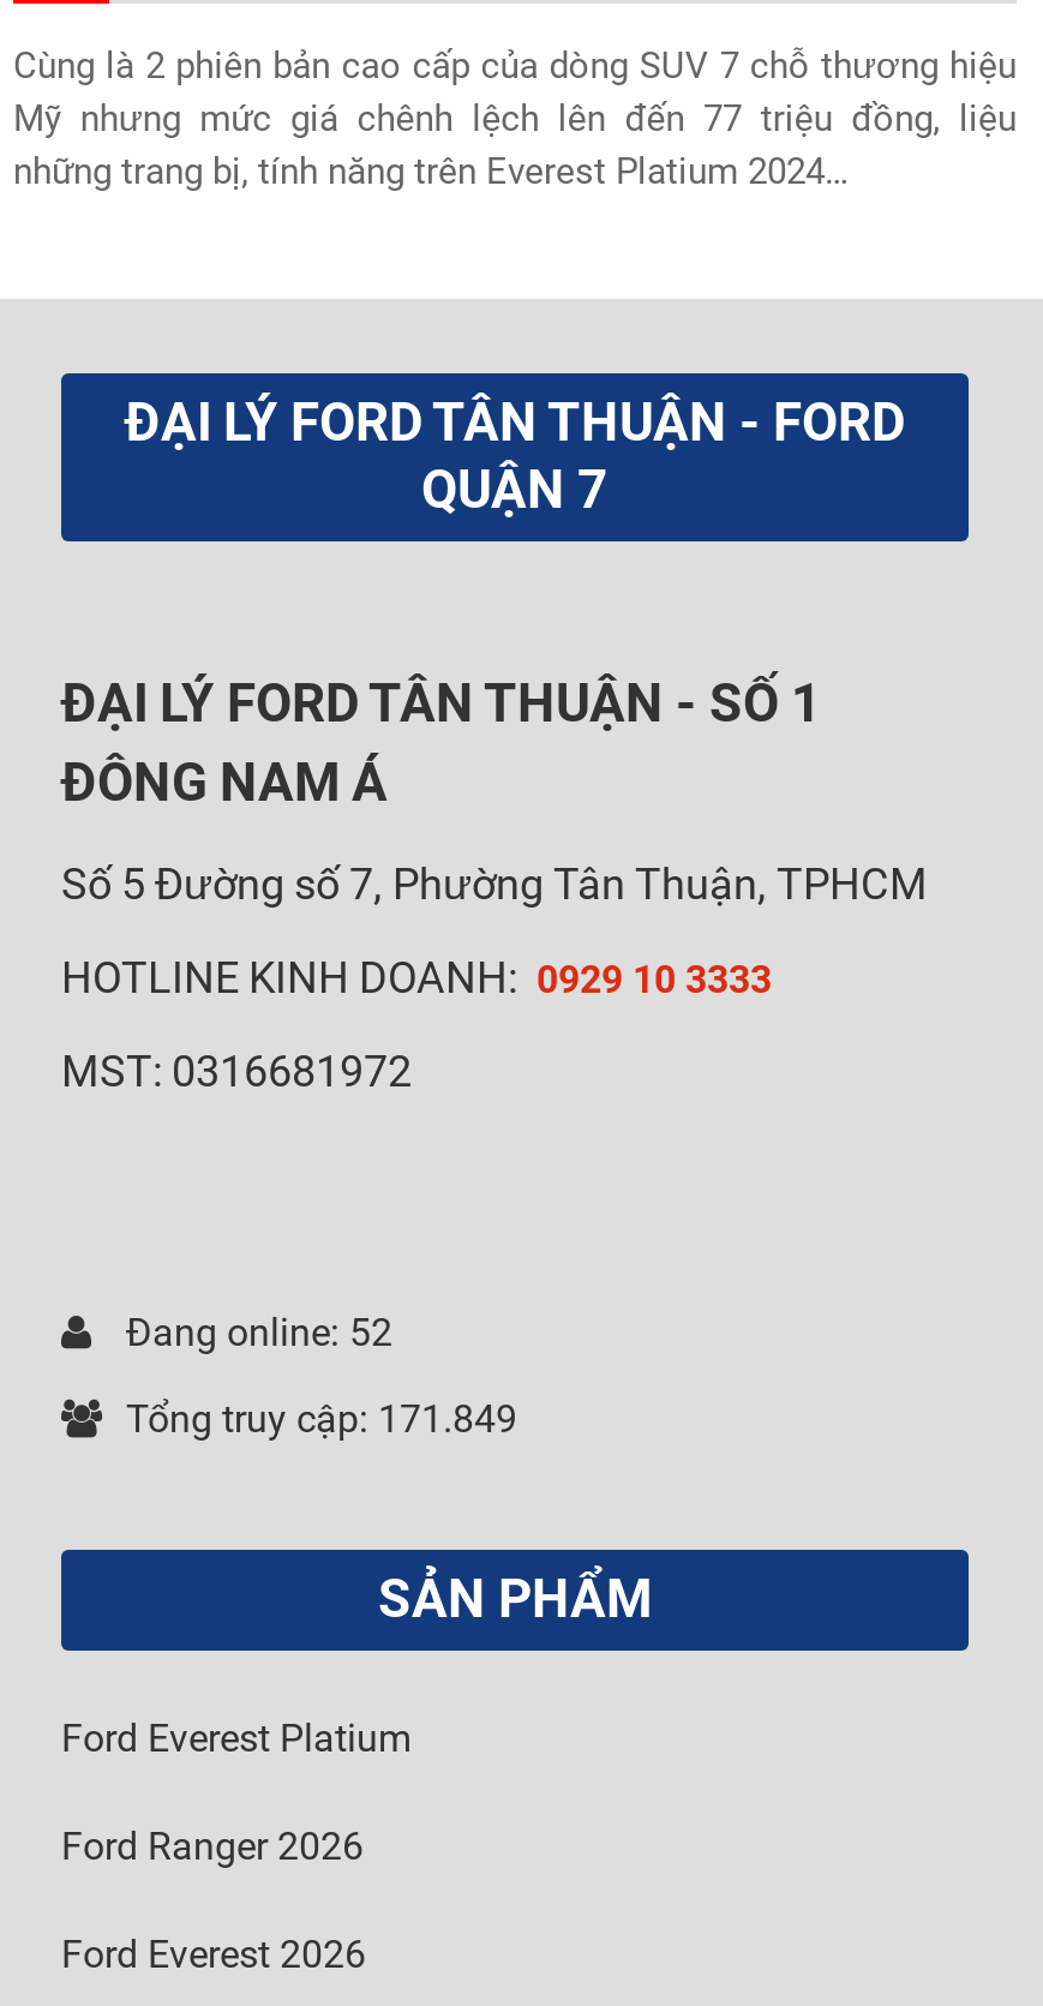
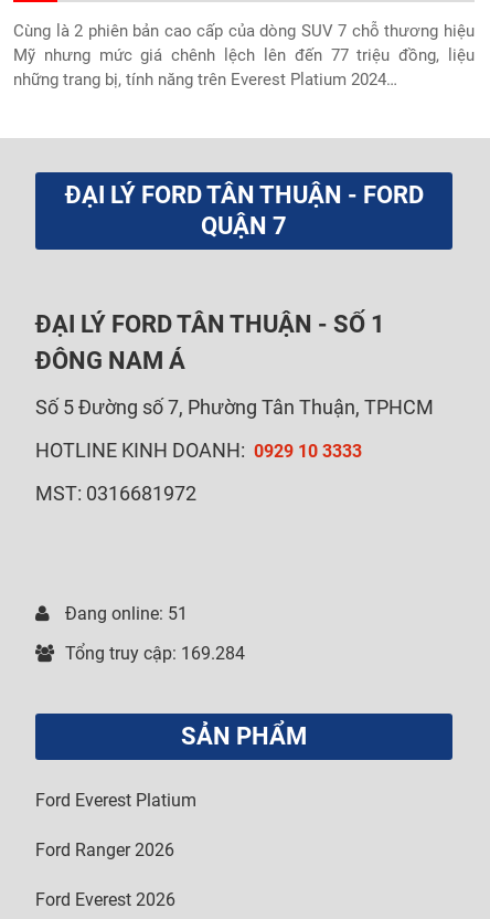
[116,1309,392,1354] Đang online: 52 -> [61,603,188,624] Đang online: 51
[126,1395,517,1441] Tổng truy cập: 171.849 -> [65,642,245,663] Tổng truy cập: 169.284

